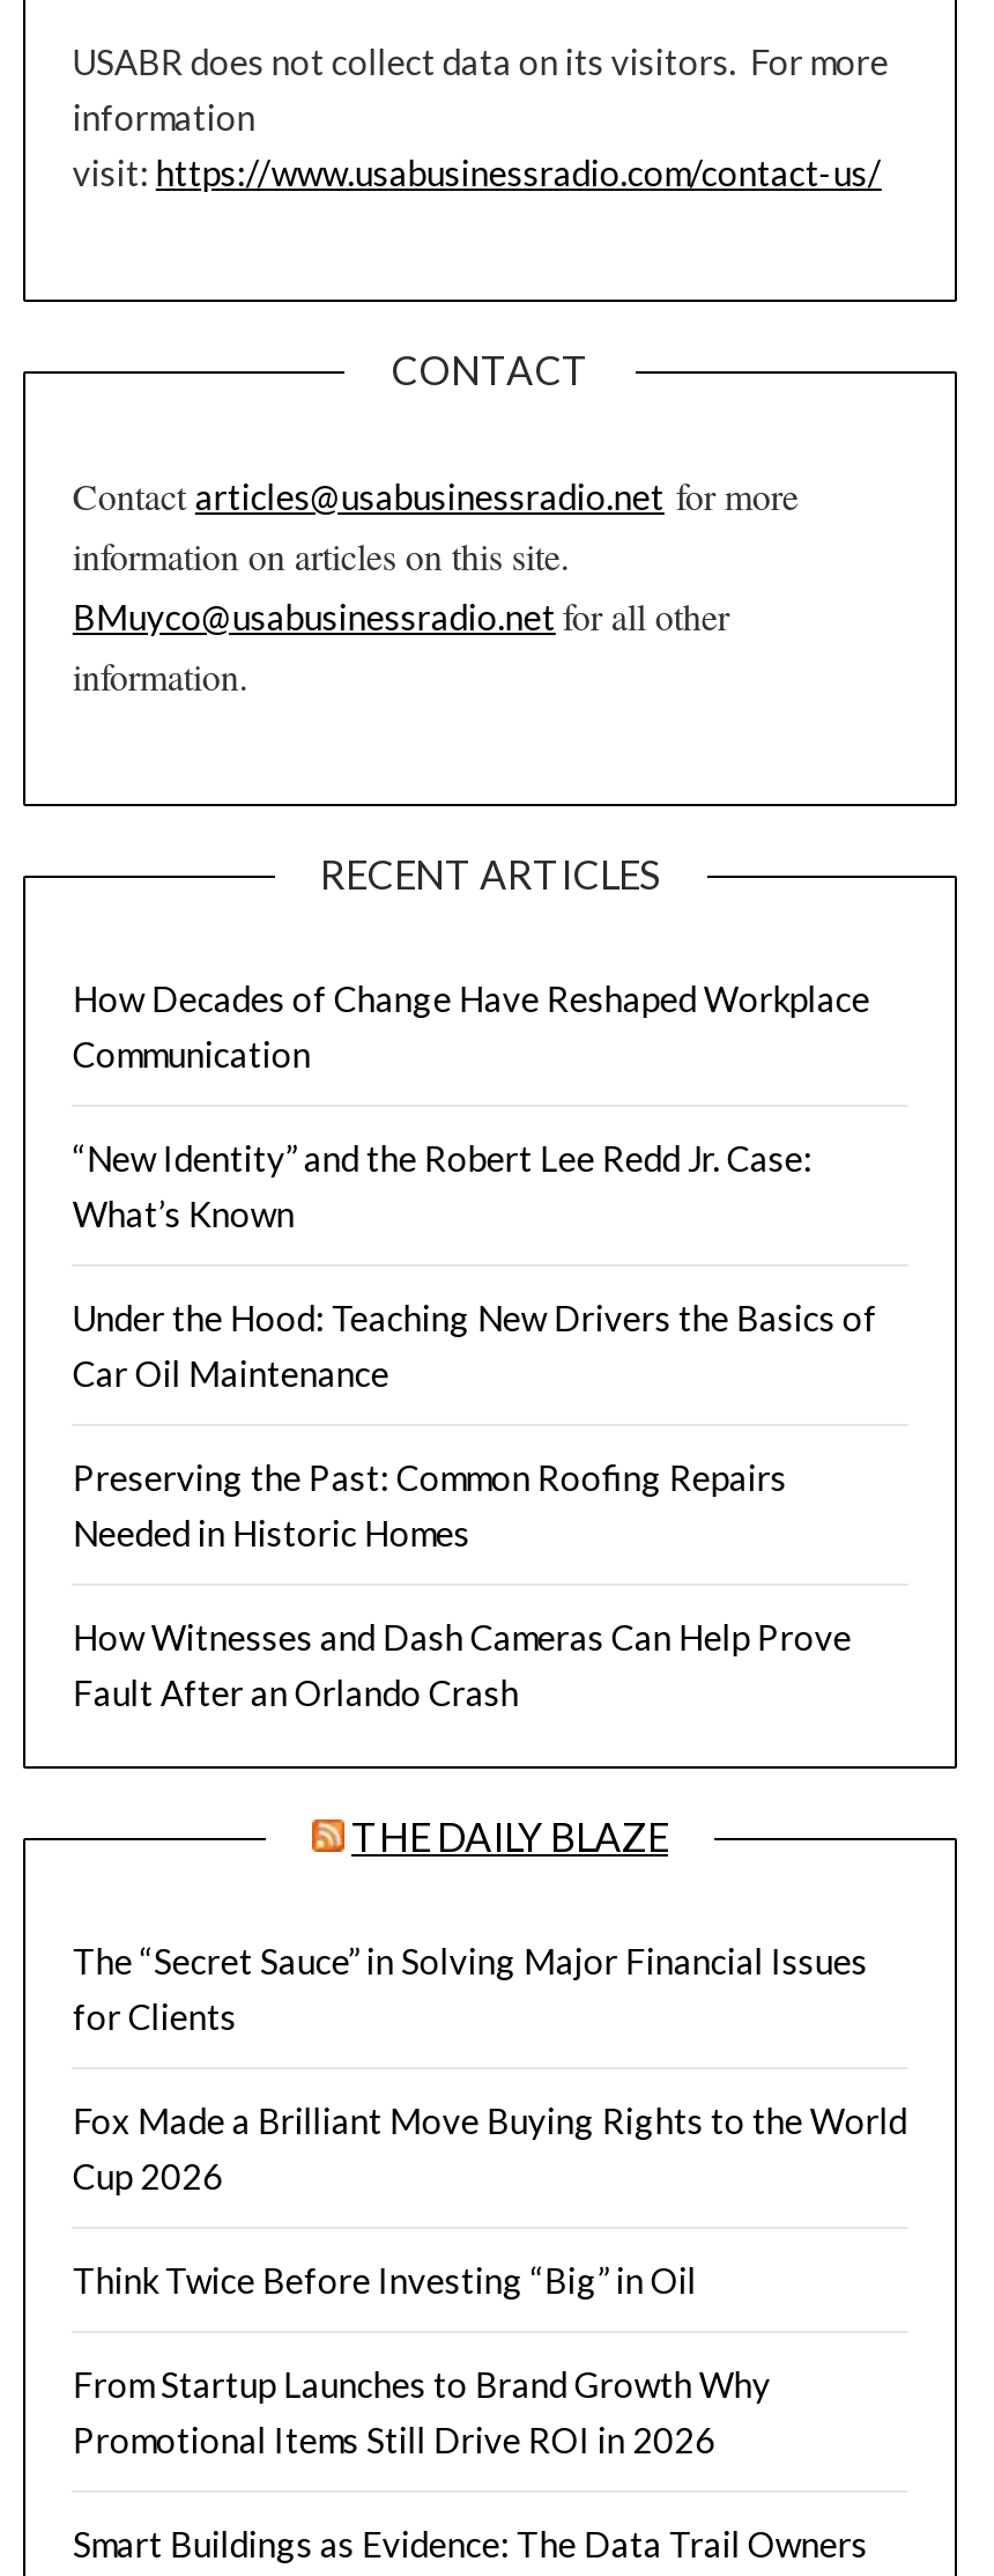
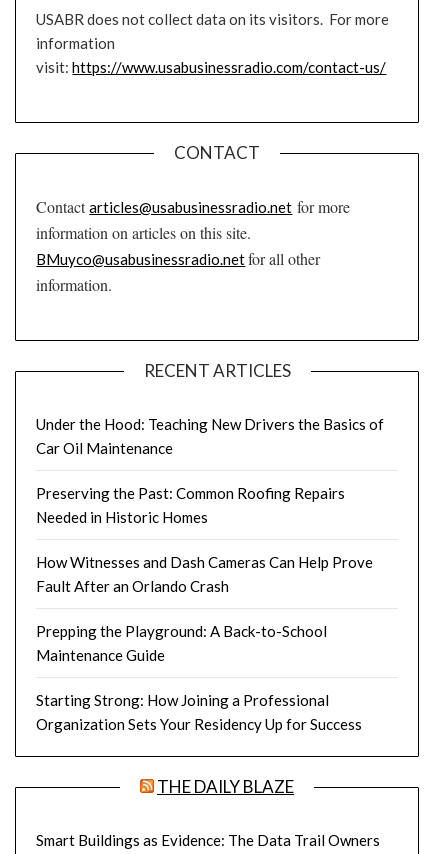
[73,978,870,1235] How Decades of Change Have Reshaped Workplace | Communication | “New Identity” and the Robert Lee Redd Jr. Case: | What’s Known -> none
none -> [36,622,362,733] Prepping the Playground: A Back-to-School | Maintenance Guide | Starting Strong: How Joining a Professional | Organization Sets Your Residency Up for Success
[73,1941,907,2461] The “Secret Sauce” in Solving Major Financial Issues | for Clients | Fox Made a Brilliant Move Buying Rights to the World | Cup 2026 | Think Twice Before Investing “Big” in Oil | From Startup Launches to Brand Growth Why | Promotional Items Still Drive ROI in 2026 -> none

